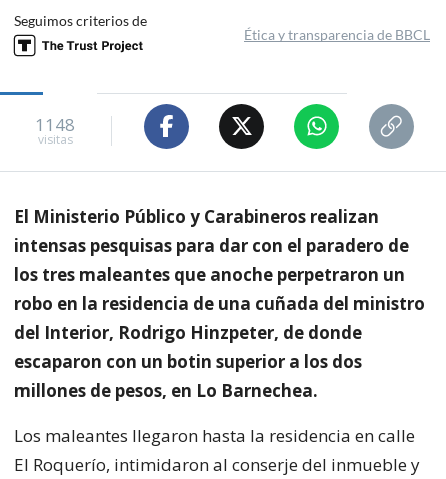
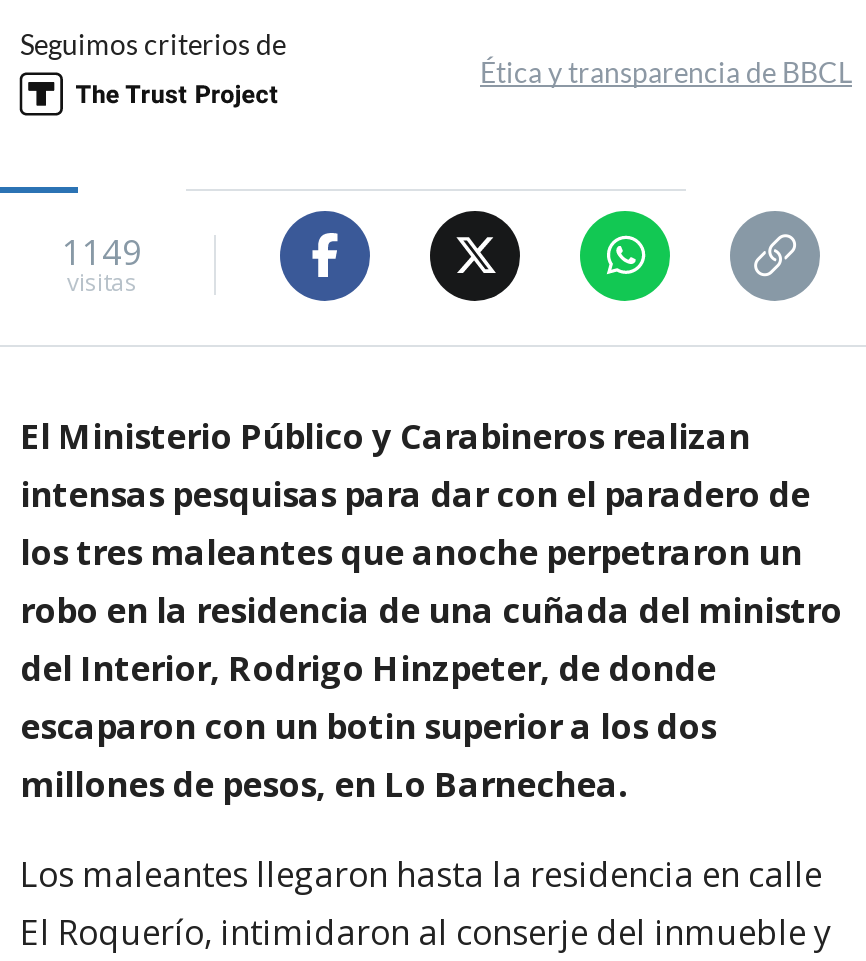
[35,113,75,136] 1148 -> [62,230,142,276] 1149

